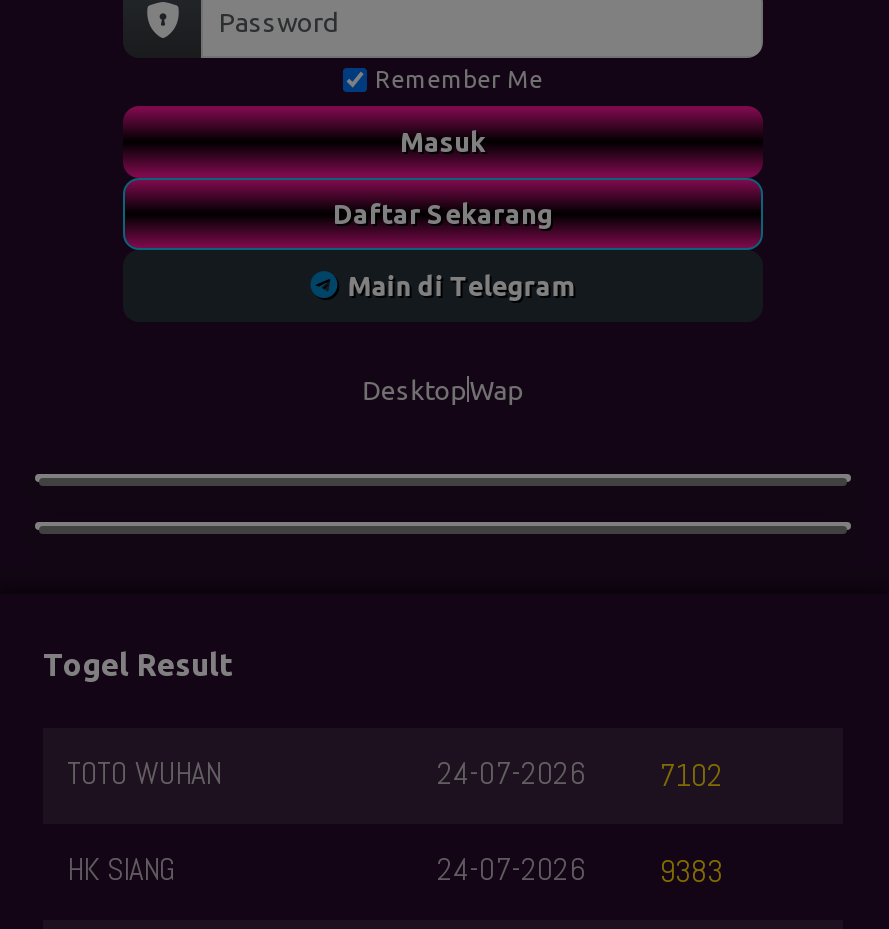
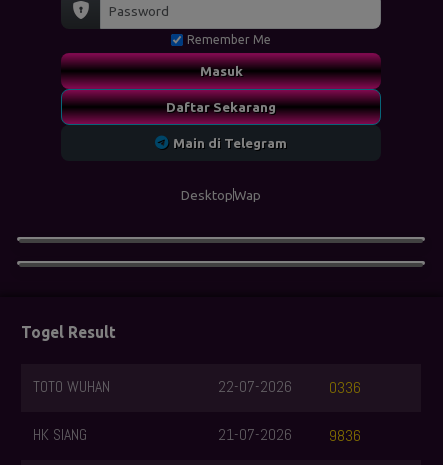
[437,754,585,794] 24-07-2026 -> [218,377,292,397] 22-07-2026
[659,755,723,795] 7102 -> [329,378,361,398] 0336
[437,850,585,890] 24-07-2026 -> [218,425,292,445] 21-07-2026
[659,851,723,891] 9383 -> [329,426,361,446] 9836

